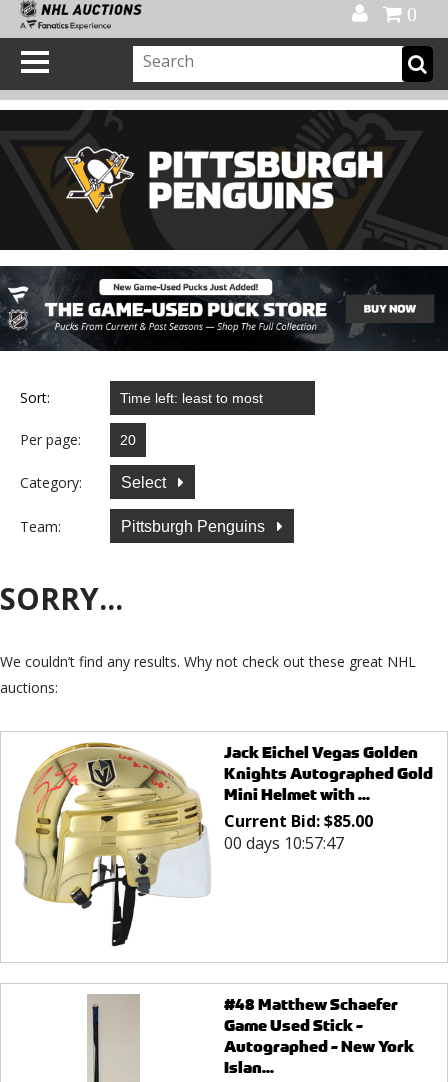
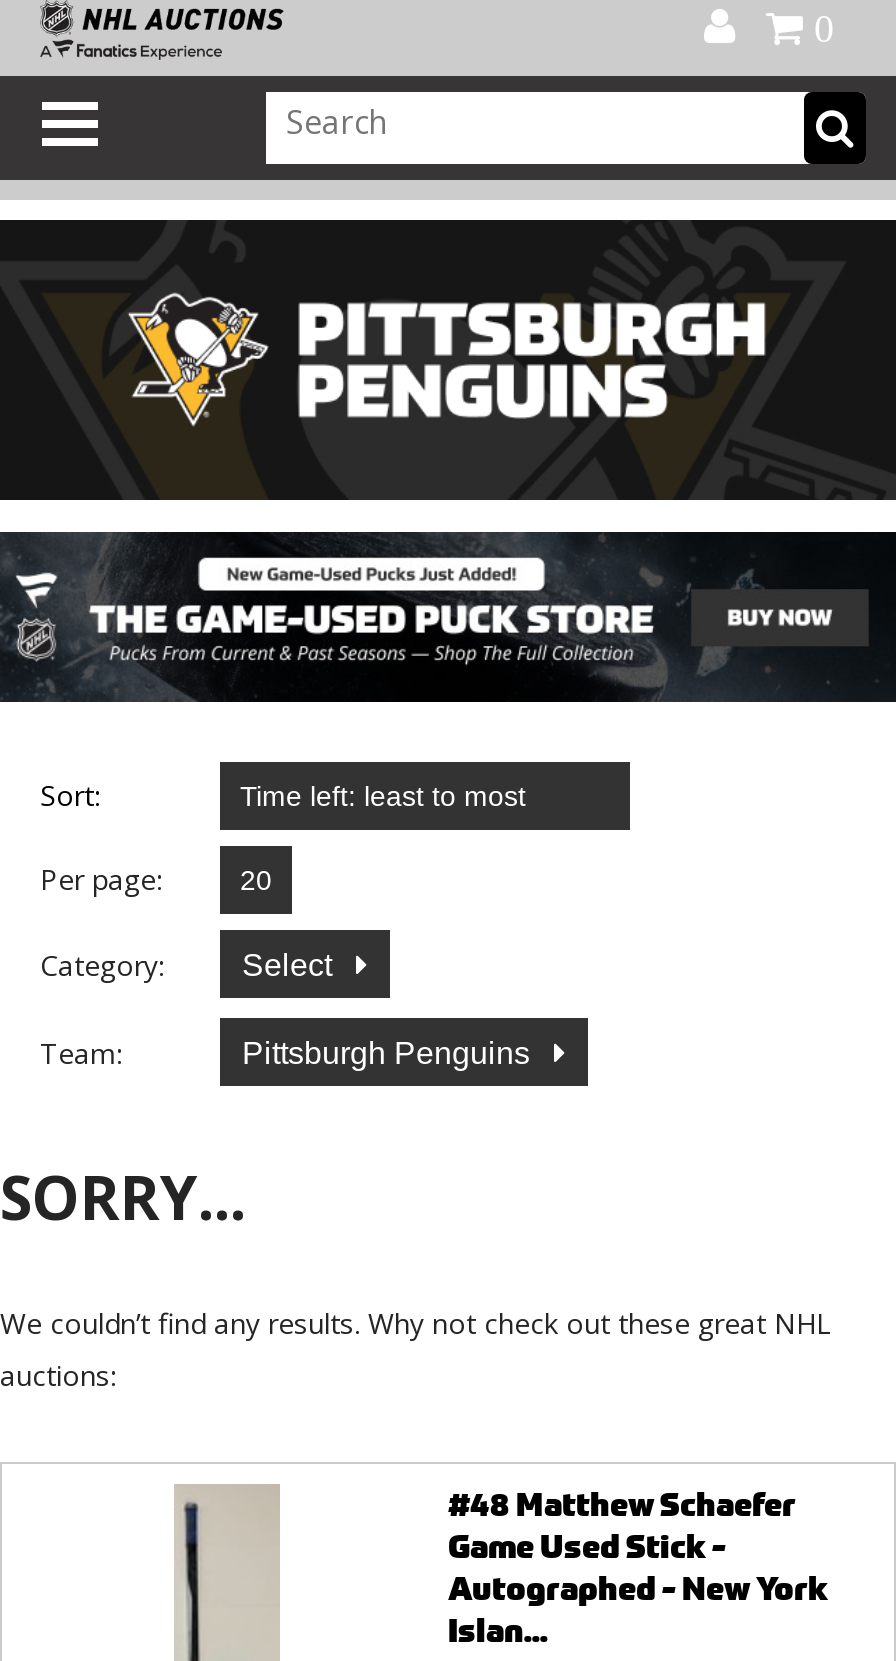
[15,742,433,947] [image] | Jack Eichel Vegas Golden | Knights Autographed Gold | Mini Helmet with ... | Current Bid: $85.00 | 00 days 10:57:47 -> none

